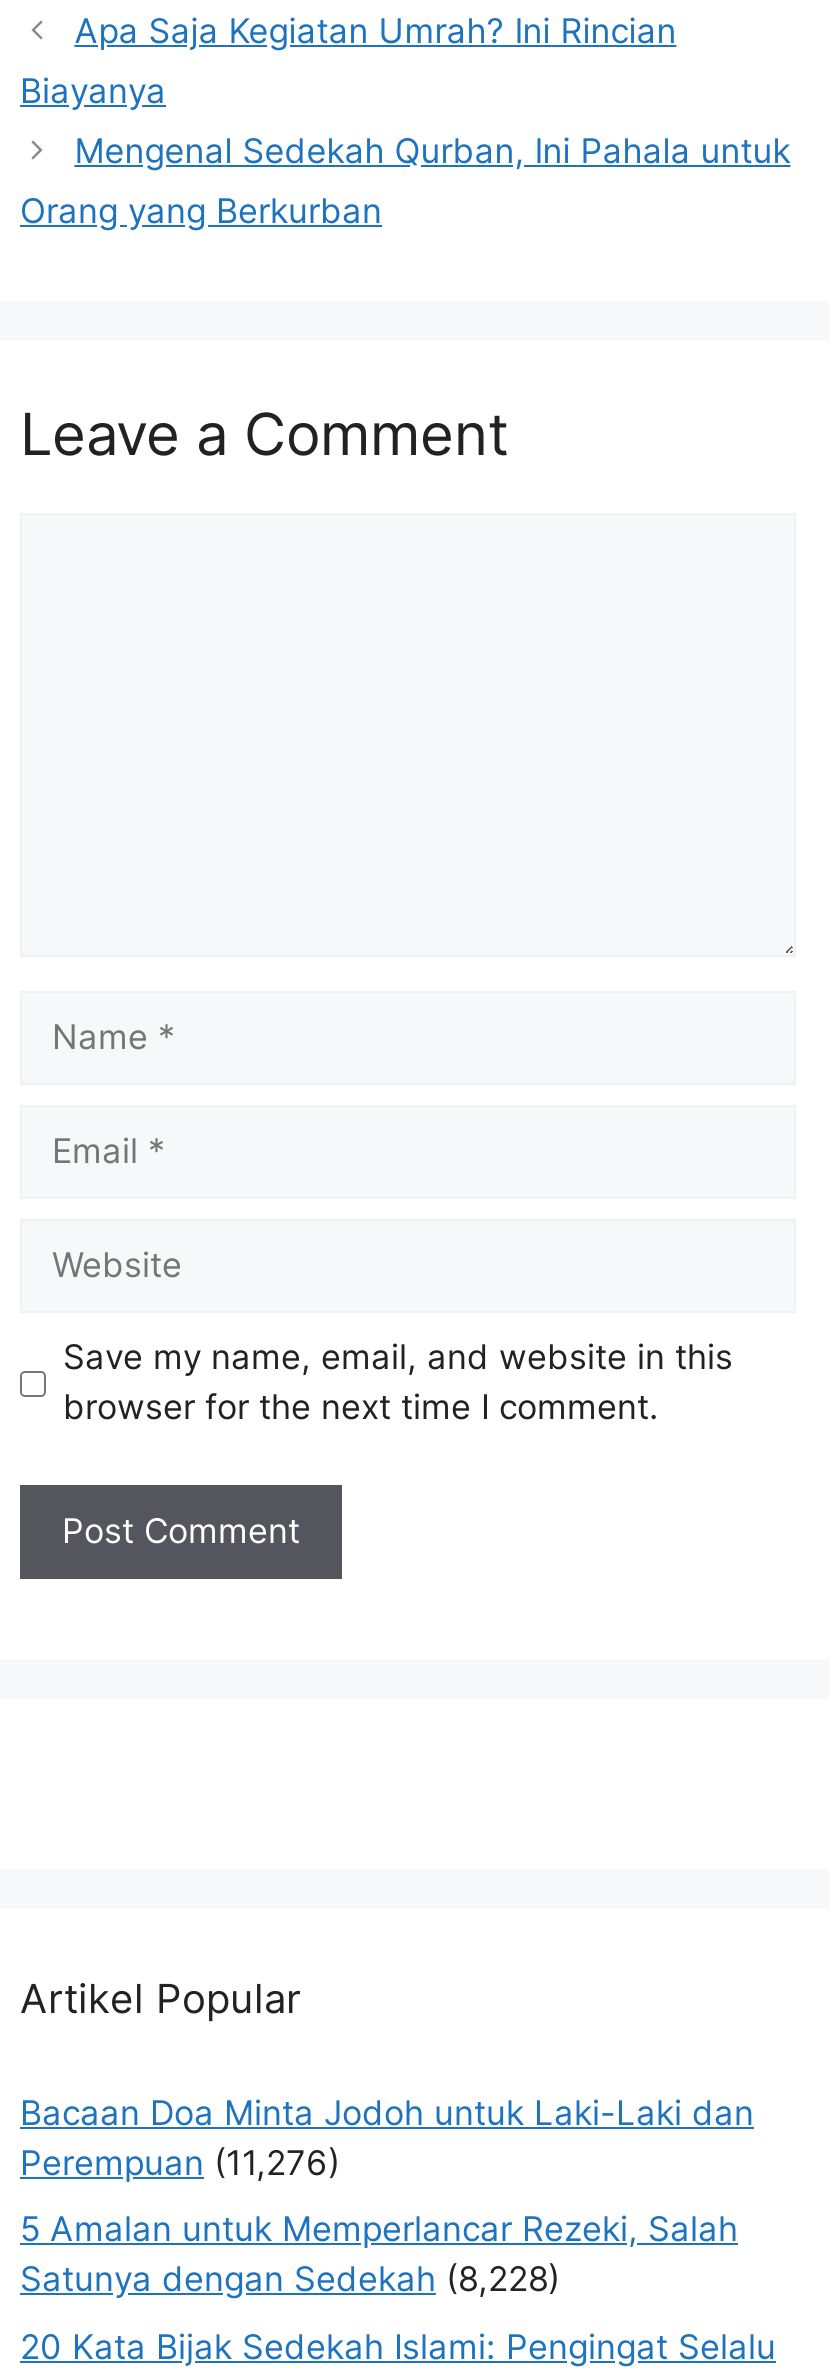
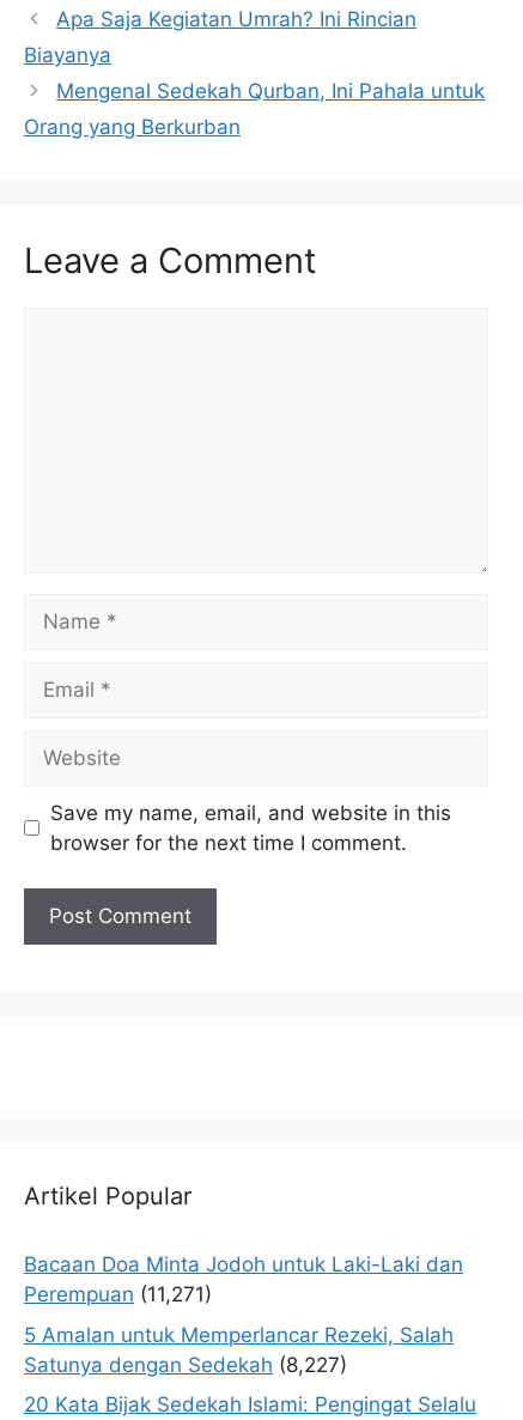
[20,2142,340,2182] Perempuan (11,276) -> [24,1283,212,1306] Perempuan (11,271)
[20,2259,560,2299] Satunya dengan Sedekah (8,228) -> [24,1353,347,1377] Satunya dengan Sedekah (8,227)

